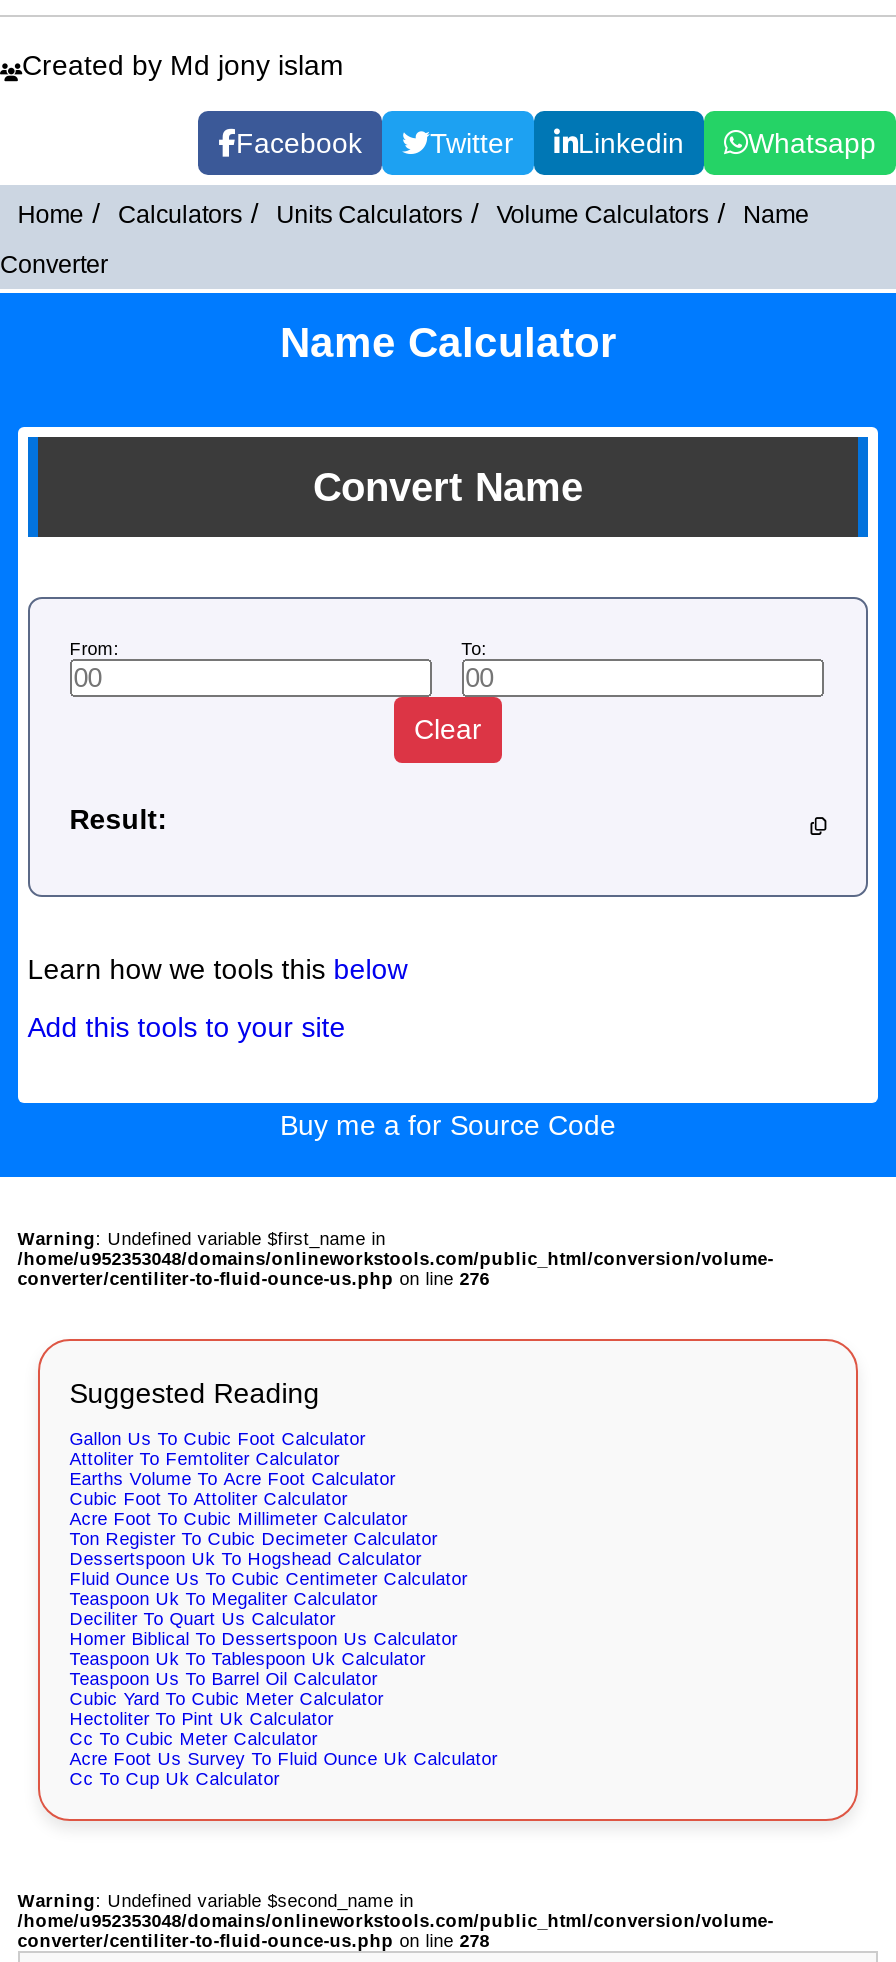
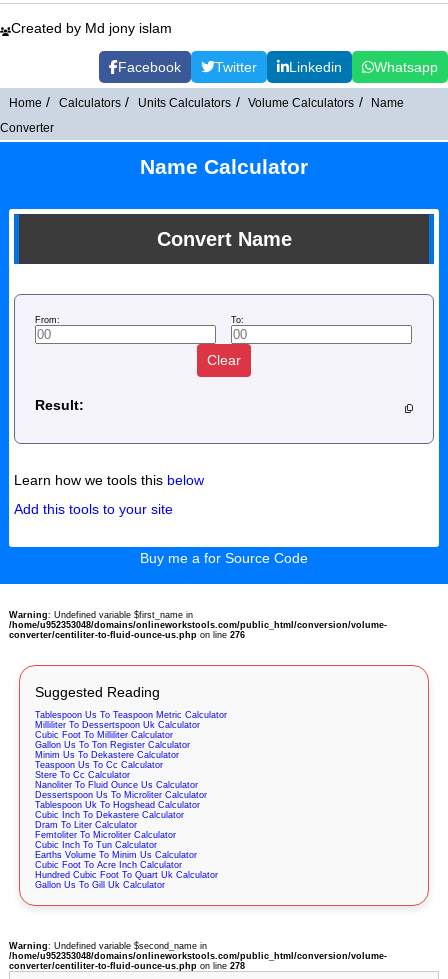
[70,1430,498,1790] Gallon Us To Cubic Foot Calculator | Attoliter To Femtoliter Calculator | Earths Volume To Acre Foot Calculator | Cubic Foot To Attoliter Calculator | Acre Foot To Cubic Millimeter Calculator | Ton Register To Cubic Decimeter Calculator | Dessertspoon Uk To Hogshead Calculator | Fluid Ounce Us To Cubic Centimeter Calculator | Teaspoon Uk To Megaliter Calculator | Deciliter To Quart Us Calculator | Homer Biblical To Dessertspoon Us Calculator | Teaspoon Uk To Tablespoon Uk Calculator | Teaspoon Us To Barrel Oil Calculator | Cubic Yard To Cubic Meter Calculator | Hectoliter To Pint Uk Calculator | Cc To Cubic Meter Calculator | Acre Foot Us Survey To Fluid Ounce Uk Calculator | Cc To Cup Uk Calculator -> [35,710,227,890] Tablespoon Us To Teaspoon Metric Calculator | Milliliter To Dessertspoon Uk Calculator | Cubic Foot To Milliliter Calculator | Gallon Us To Ton Register Calculator | Minim Us To Dekastere Calculator | Teaspoon Us To Cc Calculator | Stere To Cc Calculator | Nanoliter To Fluid Ounce Us Calculator | Dessertspoon Us To Microliter Calculator | Tablespoon Uk To Hogshead Calculator | Cubic Inch To Dekastere Calculator | Dram To Liter Calculator | Femtoliter To Microliter Calculator | Cubic Inch To Tun Calculator | Earths Volume To Minim Us Calculator | Cubic Foot To Acre Inch Calculator | Hundred Cubic Foot To Quart Uk Calculator | Gallon Us To Gill Uk Calculator

